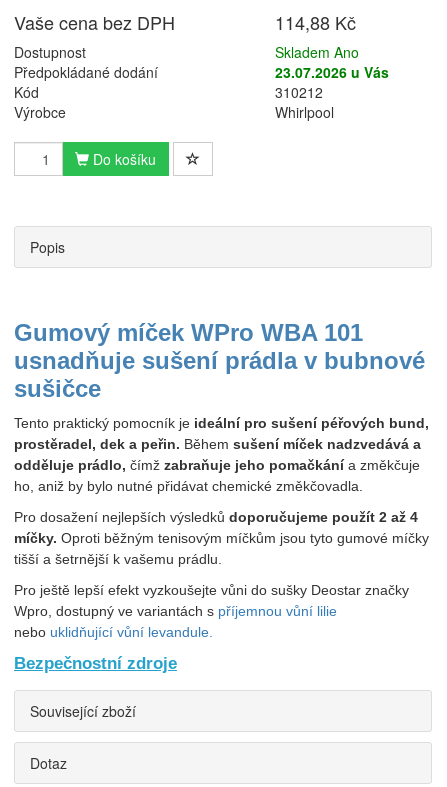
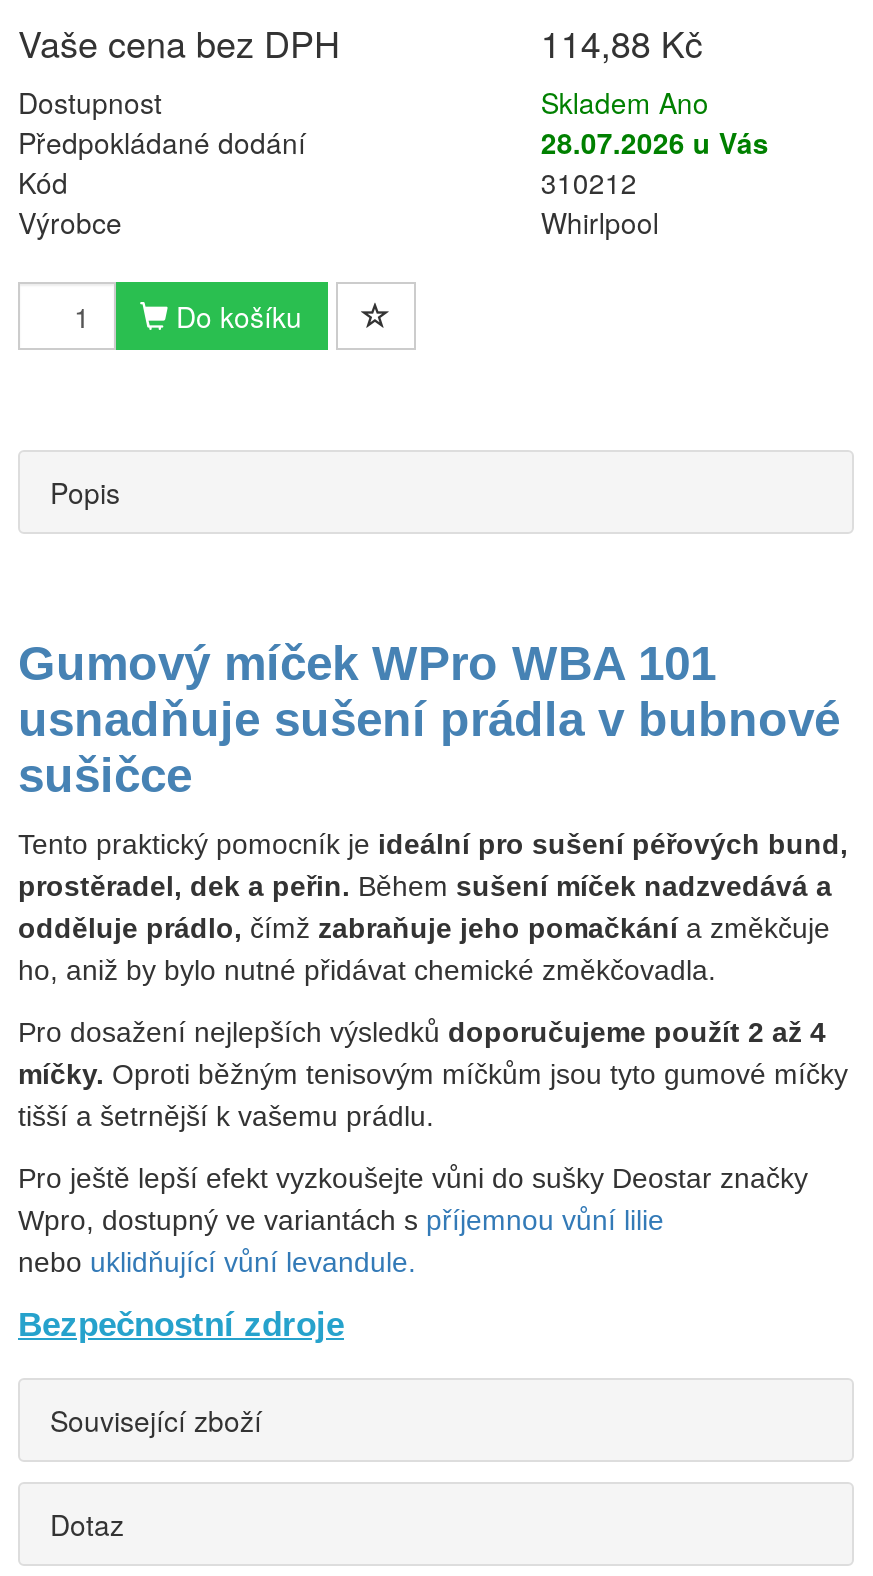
[275,62,389,82] 23.07.2026 u Vás -> [541,122,769,162] 28.07.2026 u Vás

